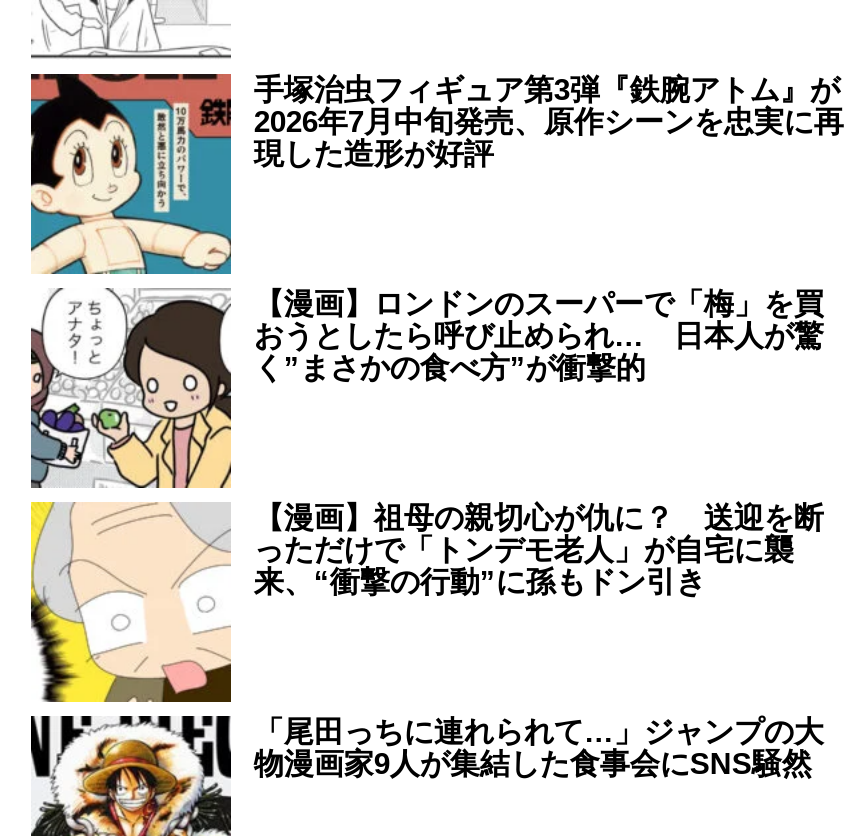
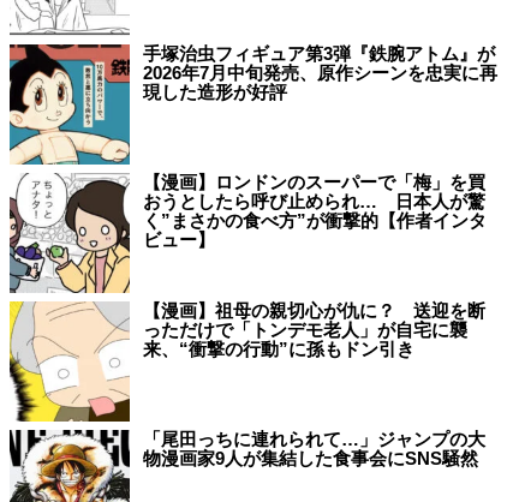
[254,350,646,384] く”まさかの食べ方”が衝撃的 -> [143,210,487,250] く”まさかの食べ方”が衝撃的【作者インタ | ビュー】

